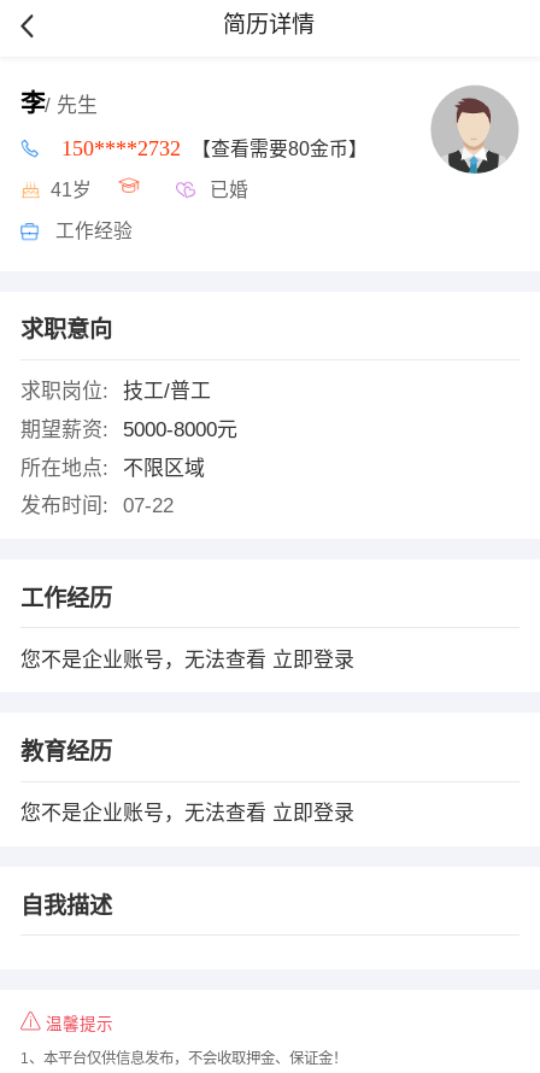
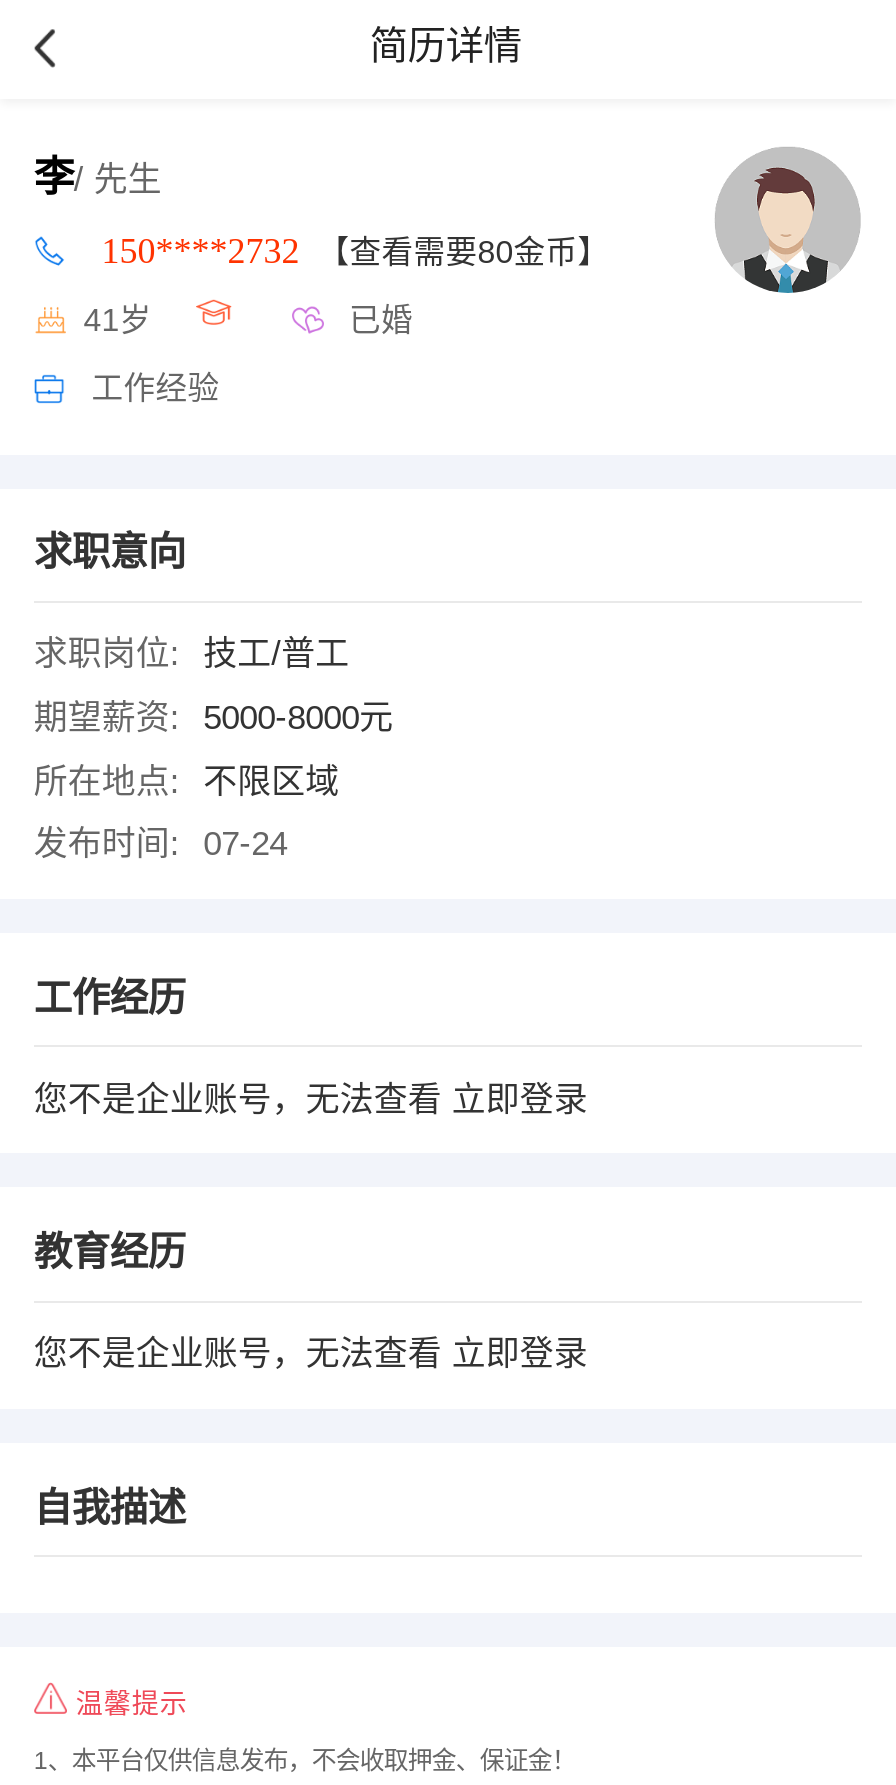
[20,495,173,518] 发布时间: 07-22 -> [34,826,287,864] 发布时间: 07-24

